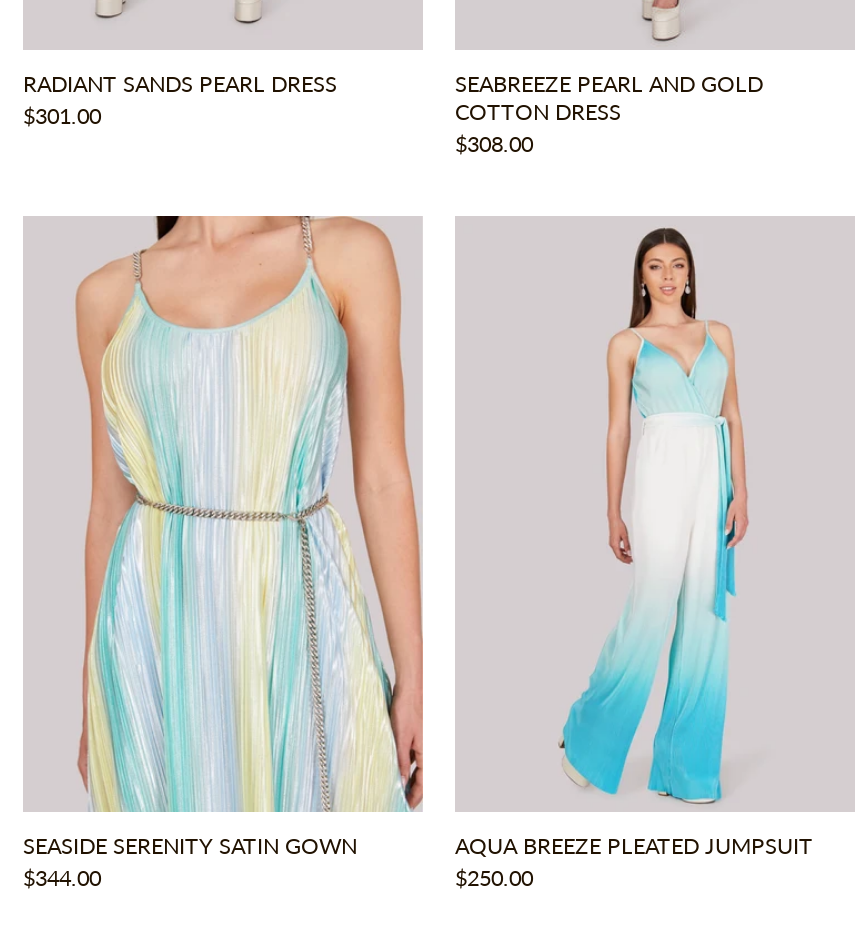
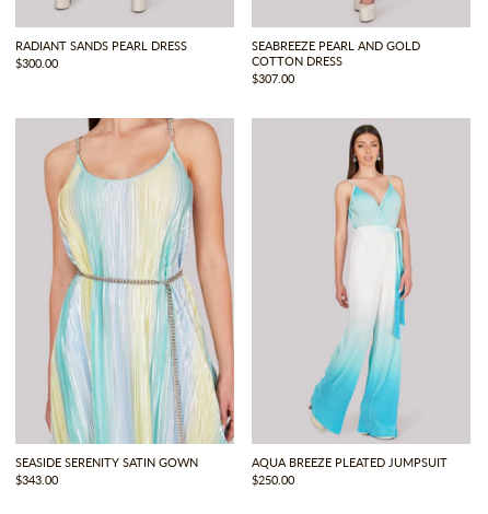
[23,102,101,128] $301.00 -> [15,56,58,70] $300.00
[455,130,533,156] $308.00 -> [252,71,294,85] $307.00
[23,865,101,891] $344.00 -> [15,473,58,487] $343.00

